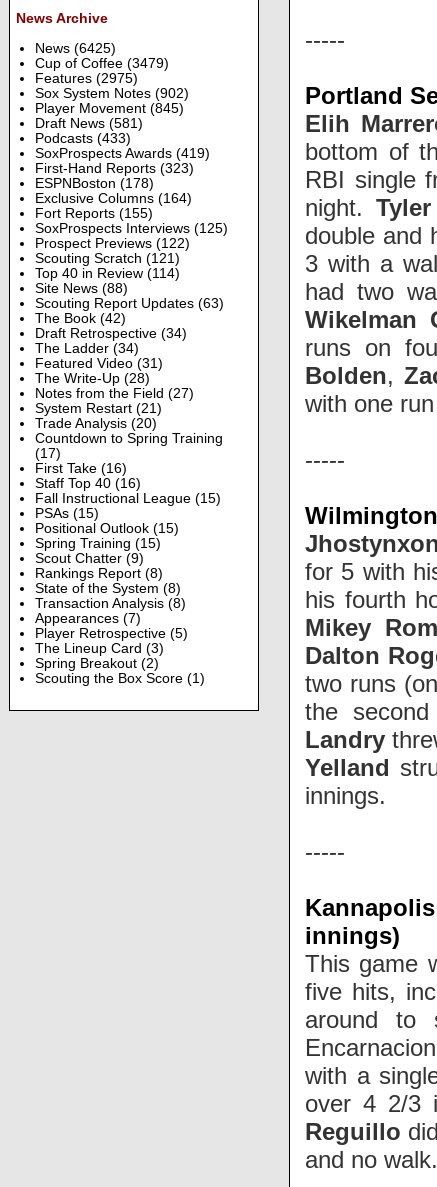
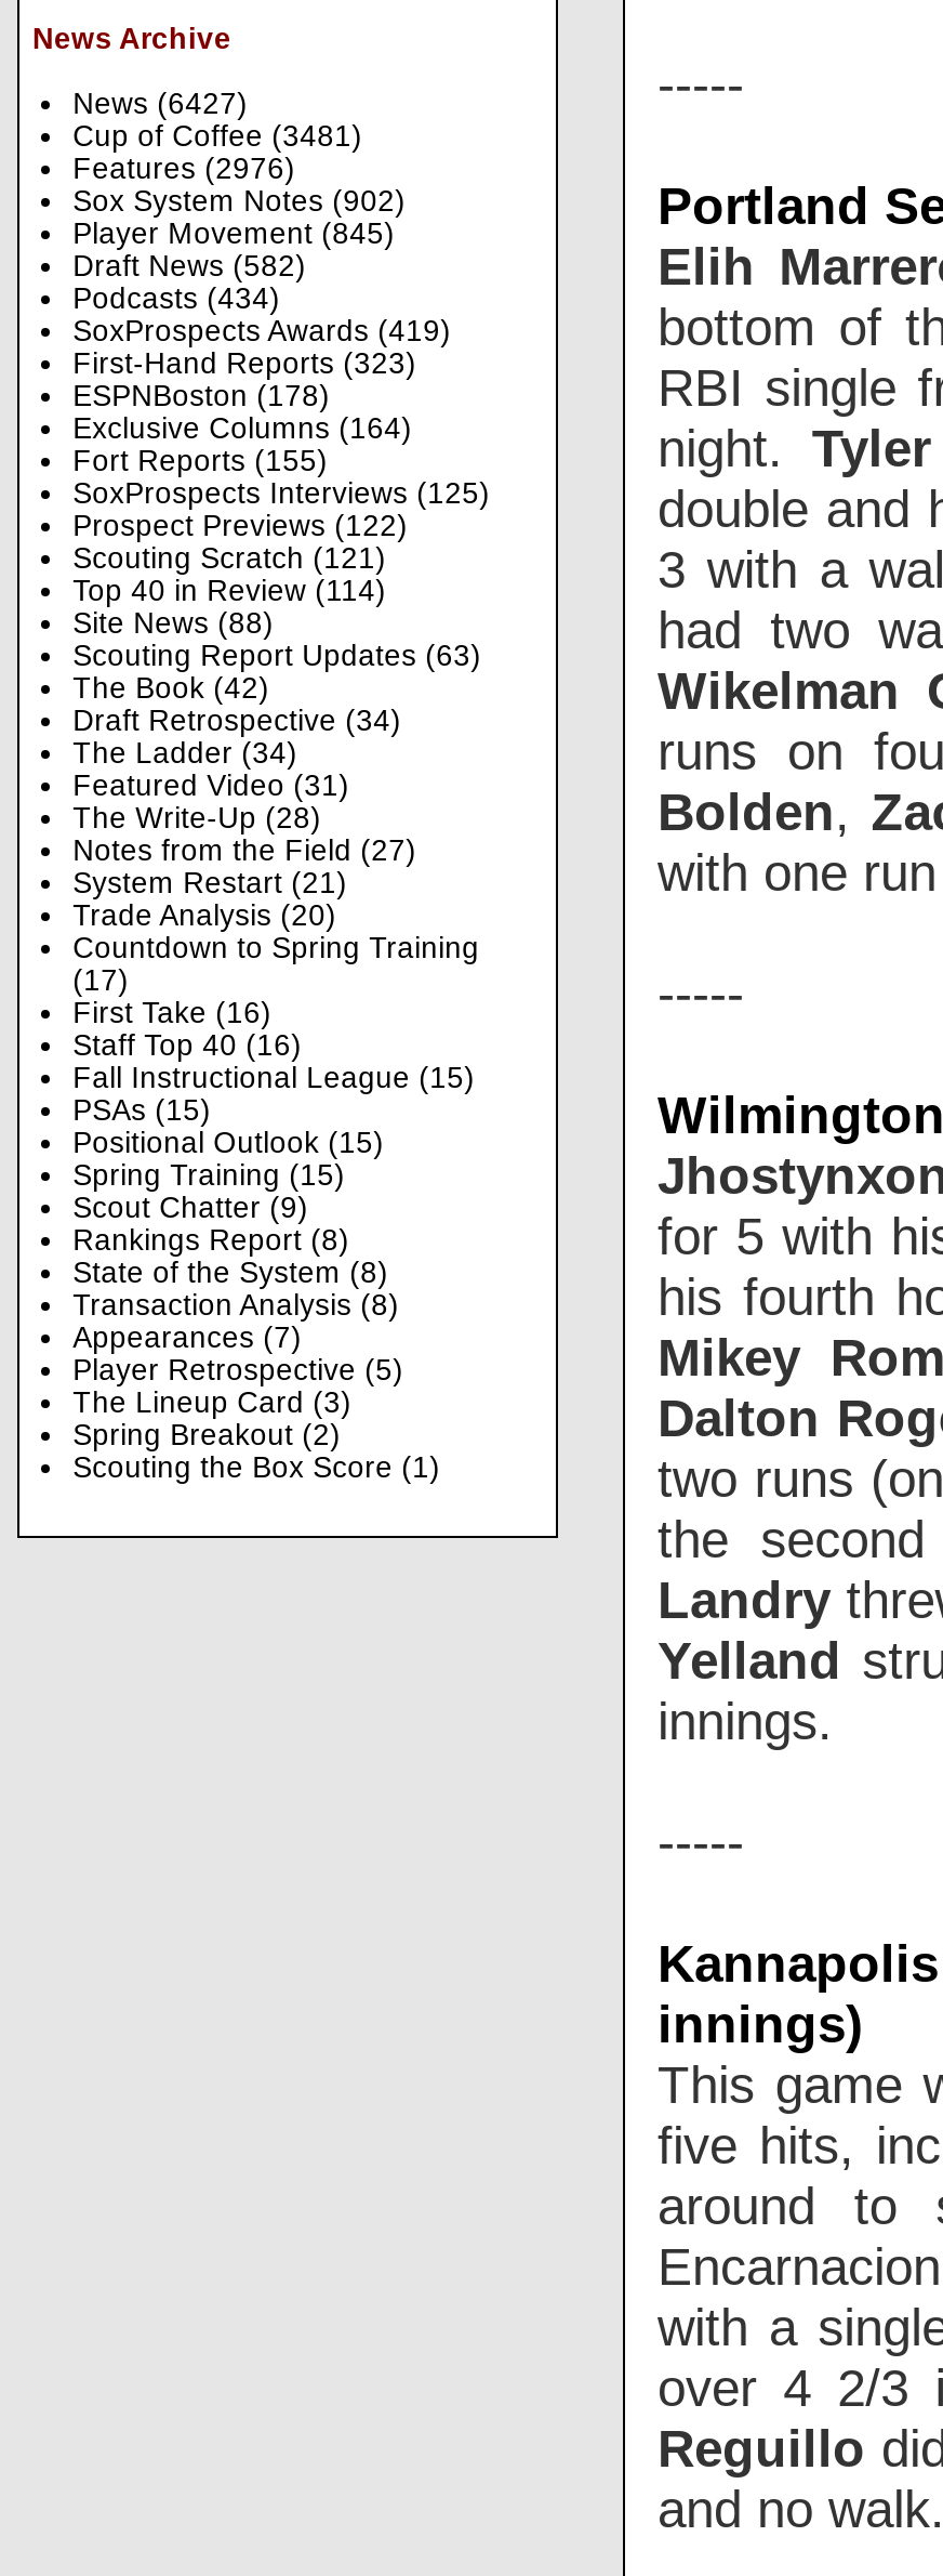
[35,41,116,56] News (6425) -> [73,87,248,120] News (6427)
[35,56,169,71] Cup of Coffee (3479) -> [73,120,362,152] Cup of Coffee (3481)
[35,71,138,86] Features (2975) -> [73,152,295,185] Features (2976)
[35,116,143,131] Draft News (581) -> [73,250,306,282] Draft News (582)
[35,131,131,146] Podcasts (433) -> [73,282,280,315] Podcasts (434)

